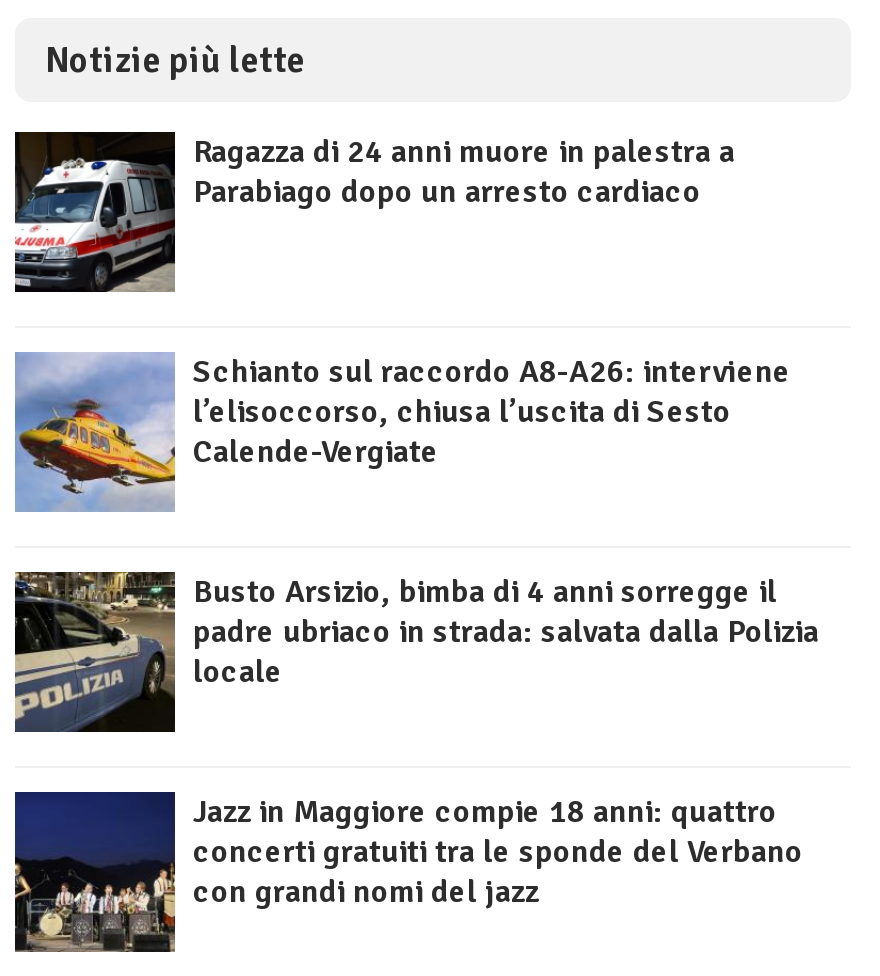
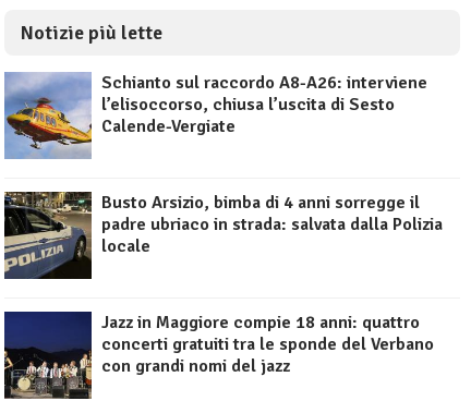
[13,130,735,294] [image] | Ragazza di 24 anni muore in palestra a | Parabiago dopo un arresto cardiaco -> none

